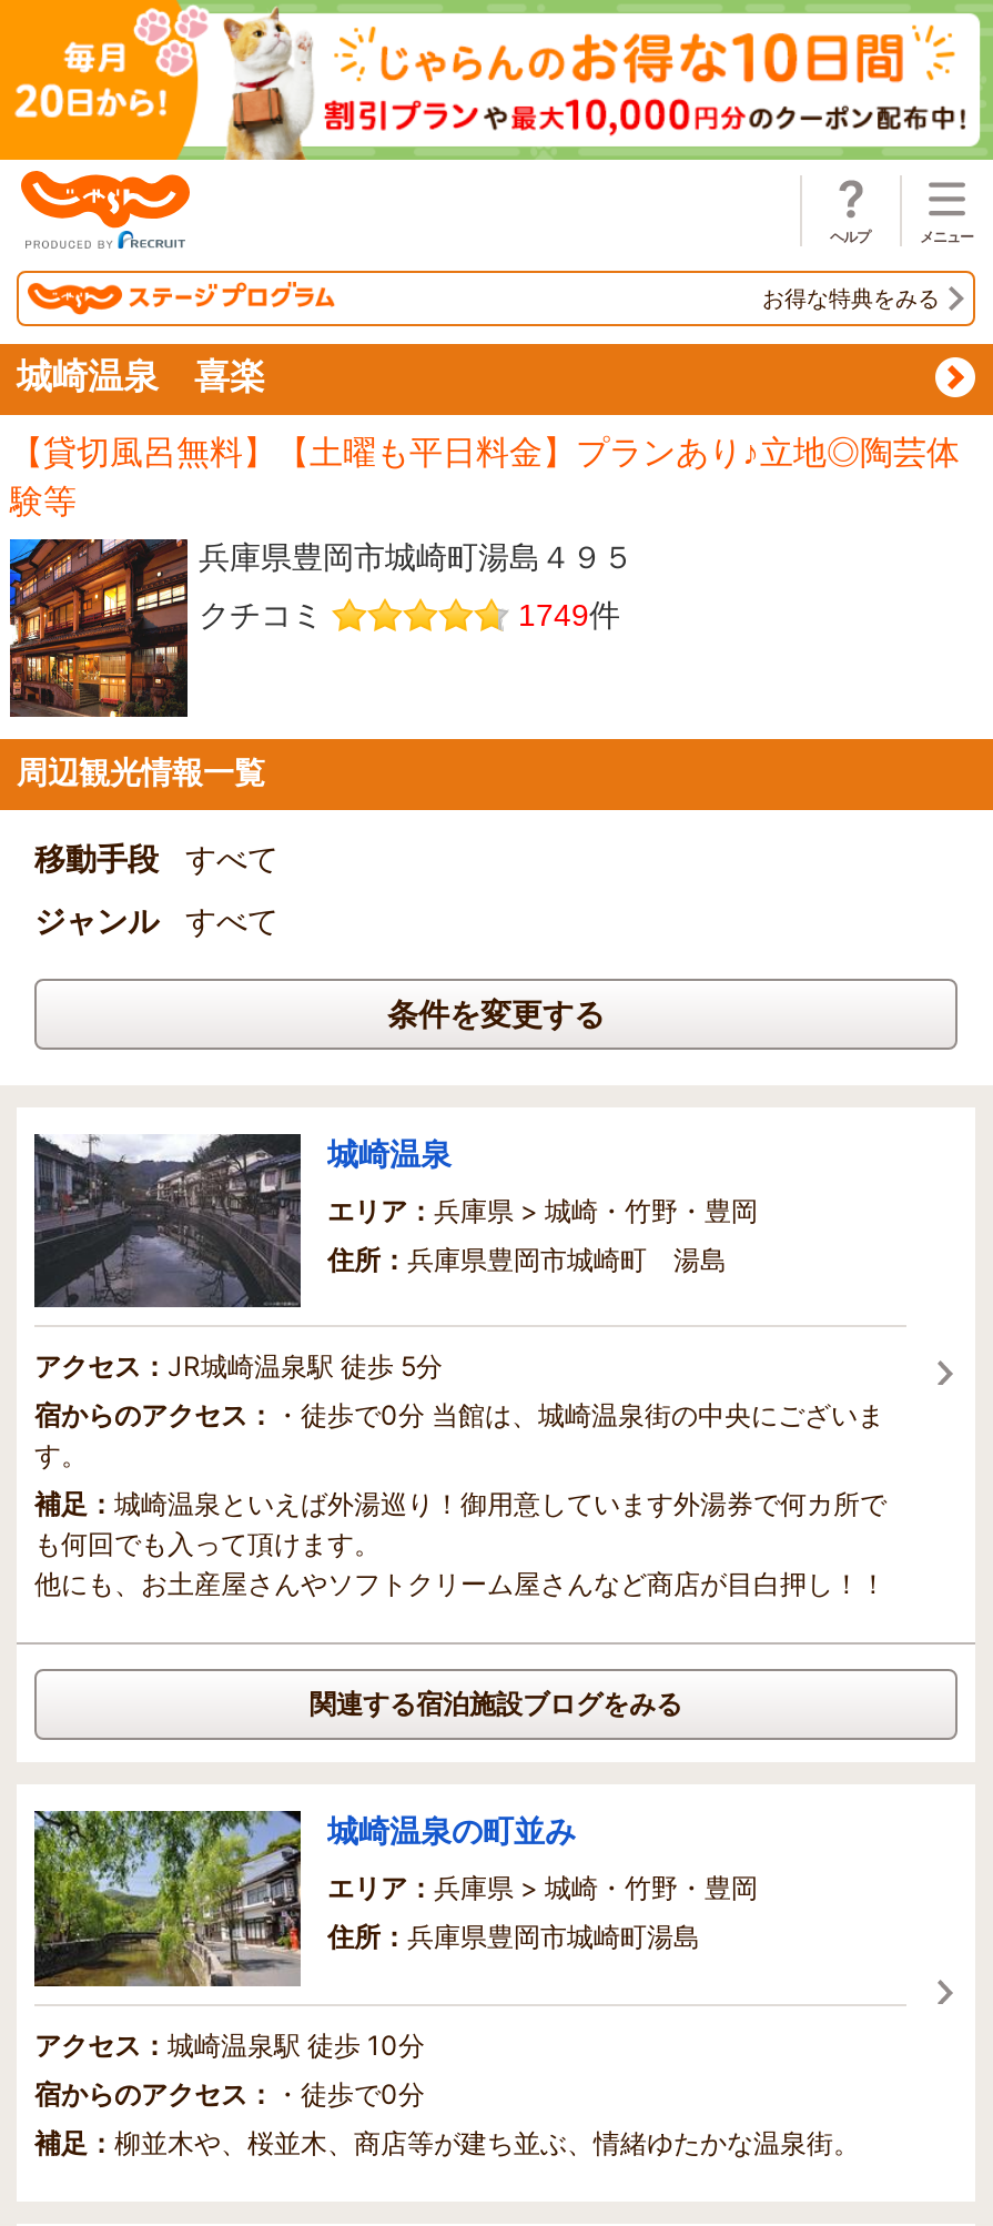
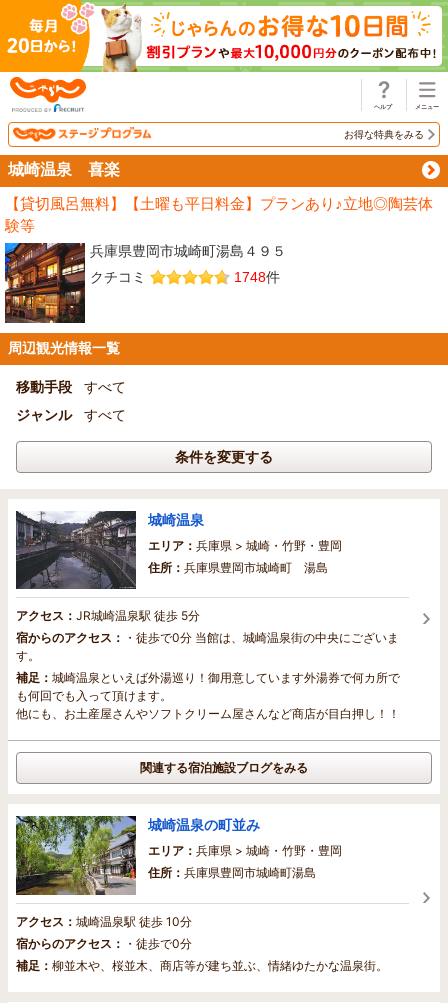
[518,596,620,632] 1749件 -> [234,269,280,285] 1748件

